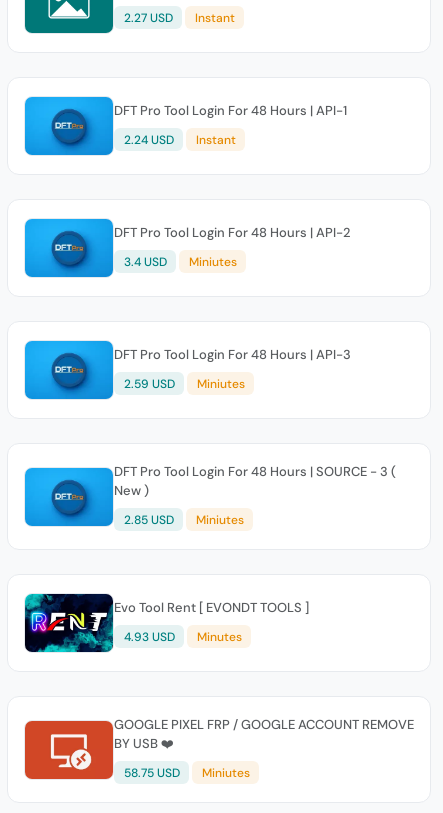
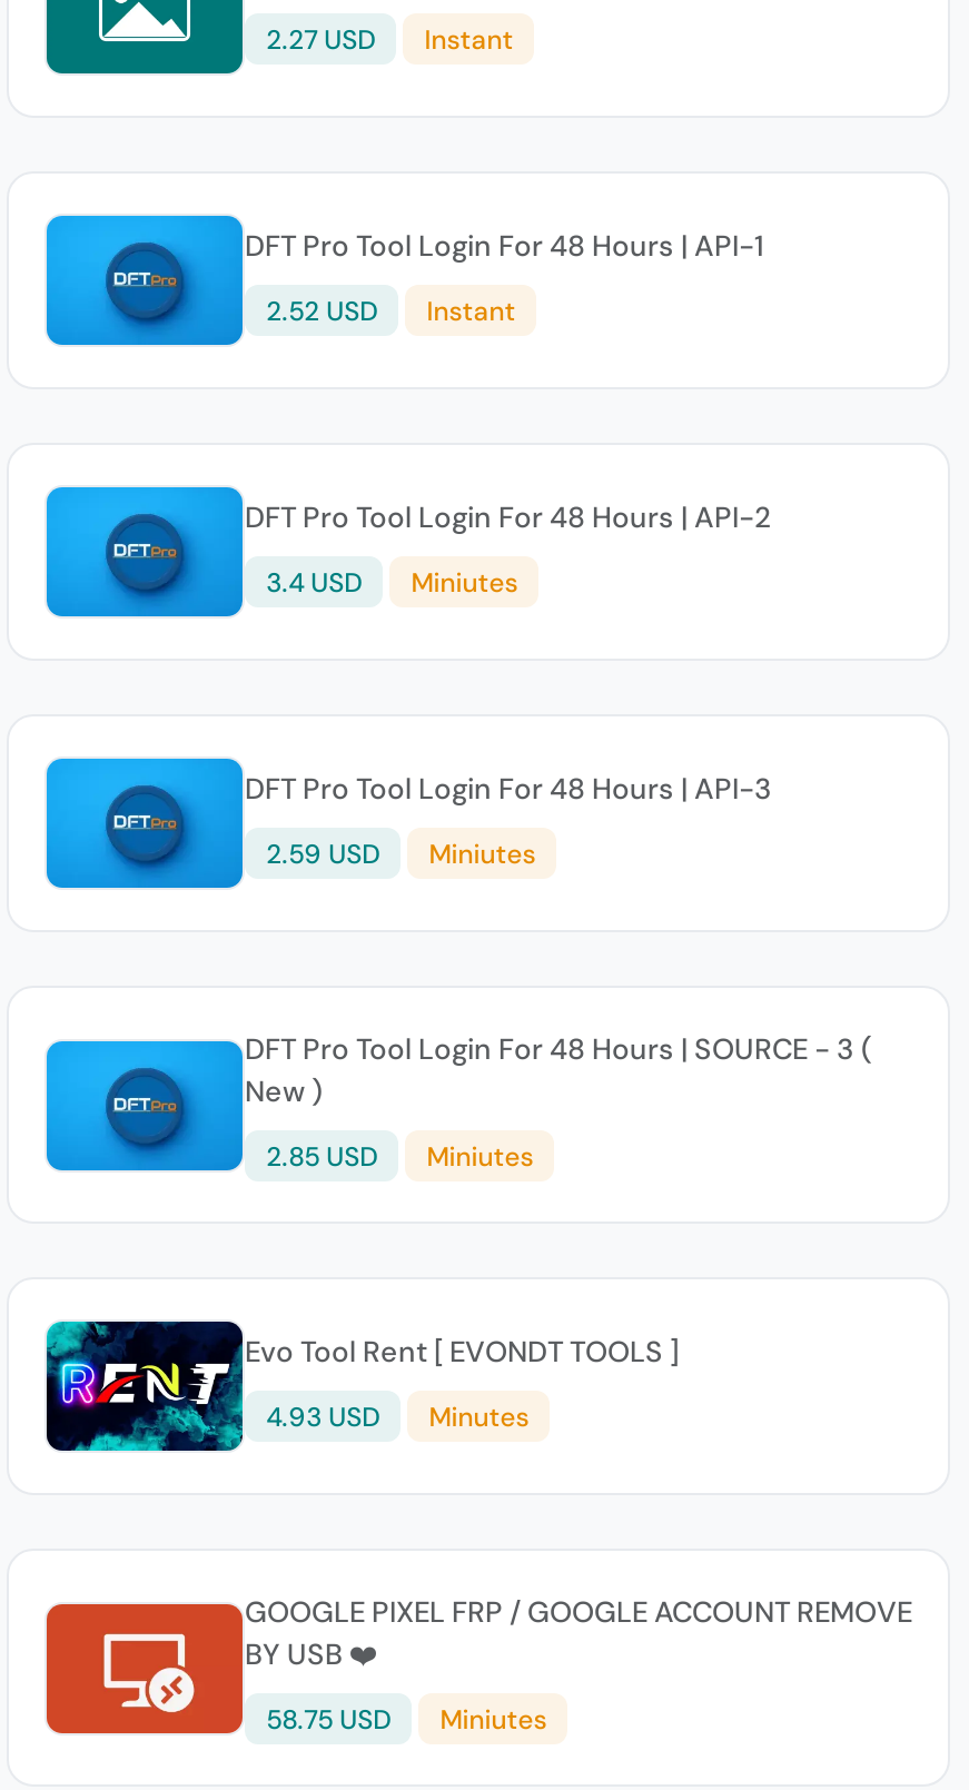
[124,132,236,148] 2.24 USD Instant -> [266,293,516,329] 2.52 USD Instant

